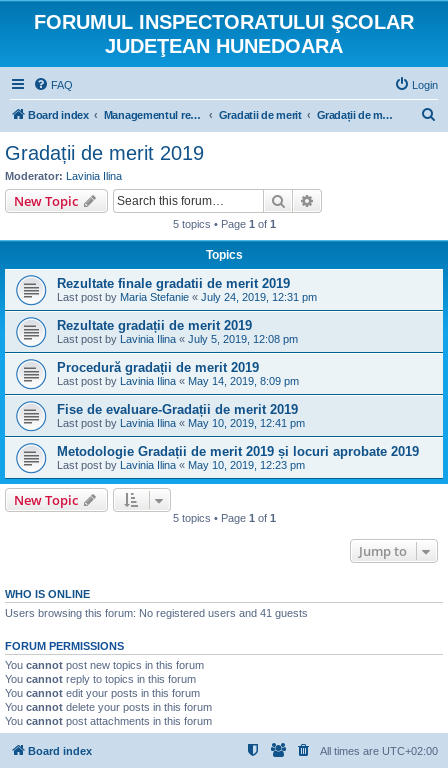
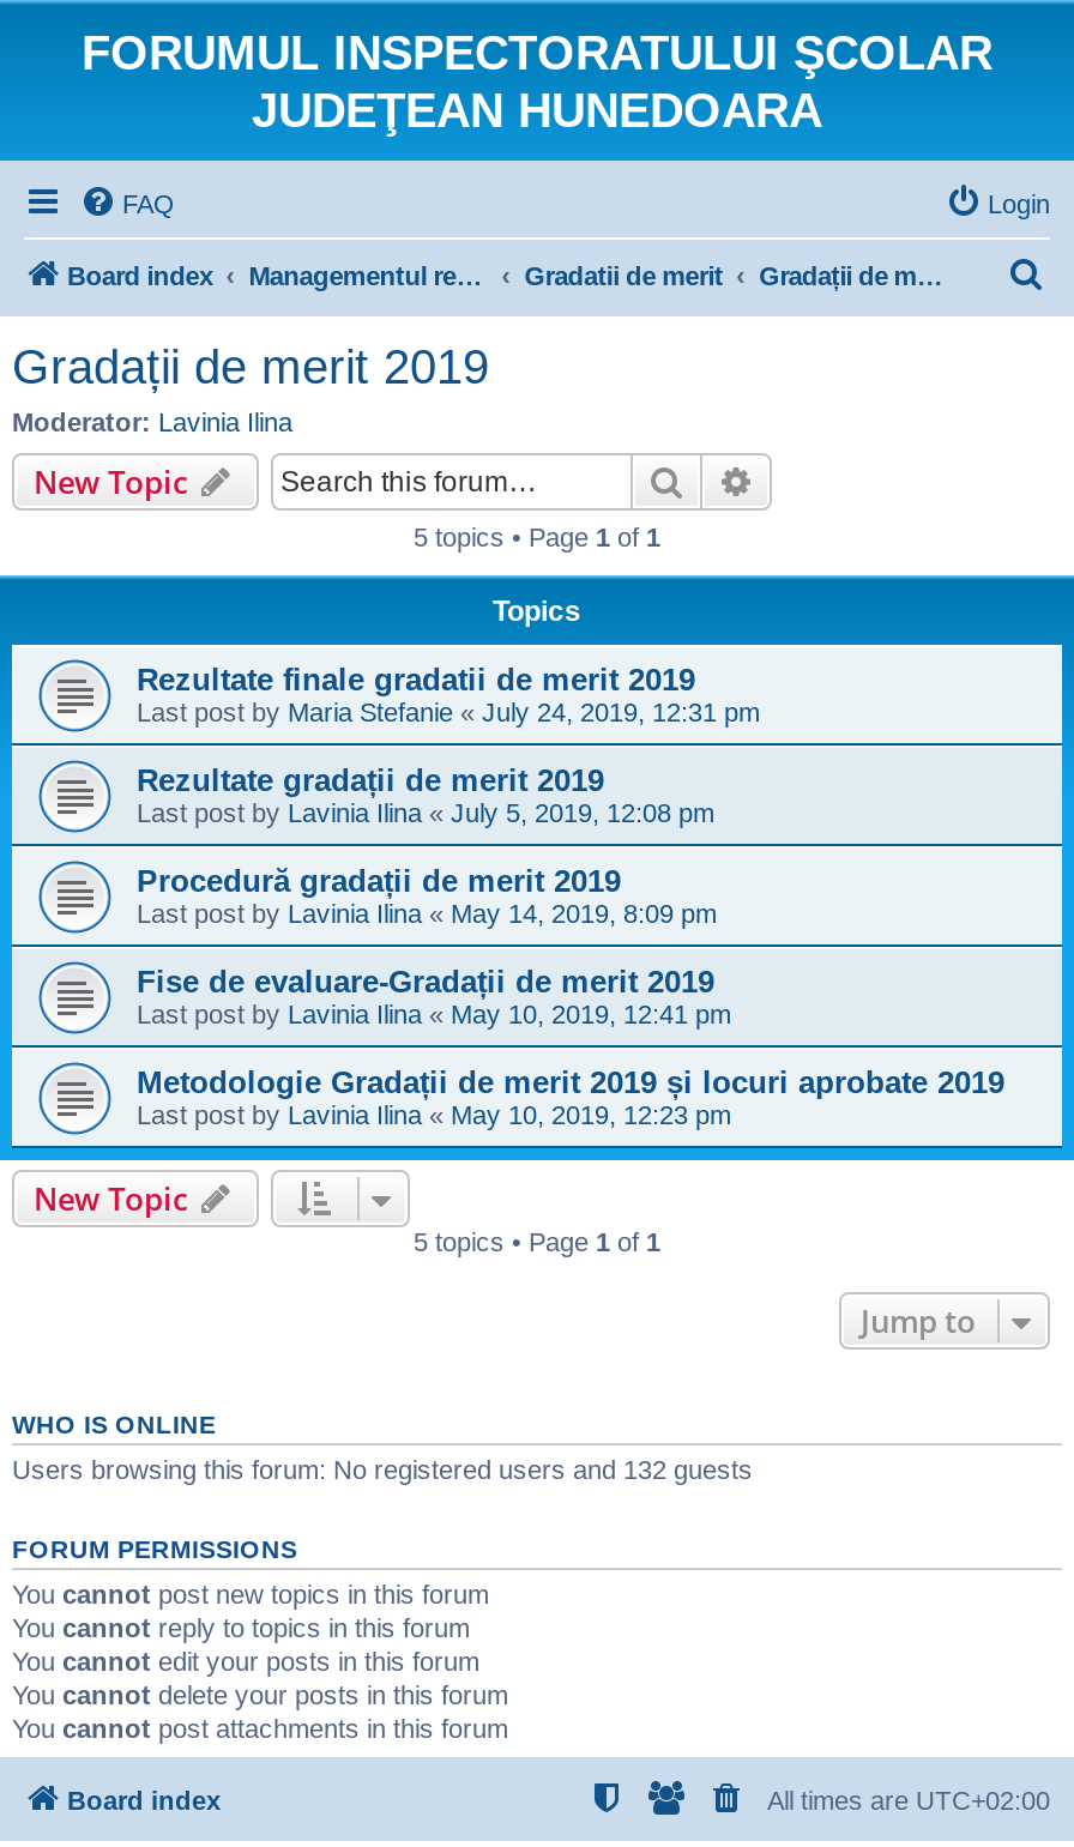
[5,606,308,618] Users browsing this forum: No registered users and 41 guests -> [12,1454,753,1483] Users browsing this forum: No registered users and 132 guests

